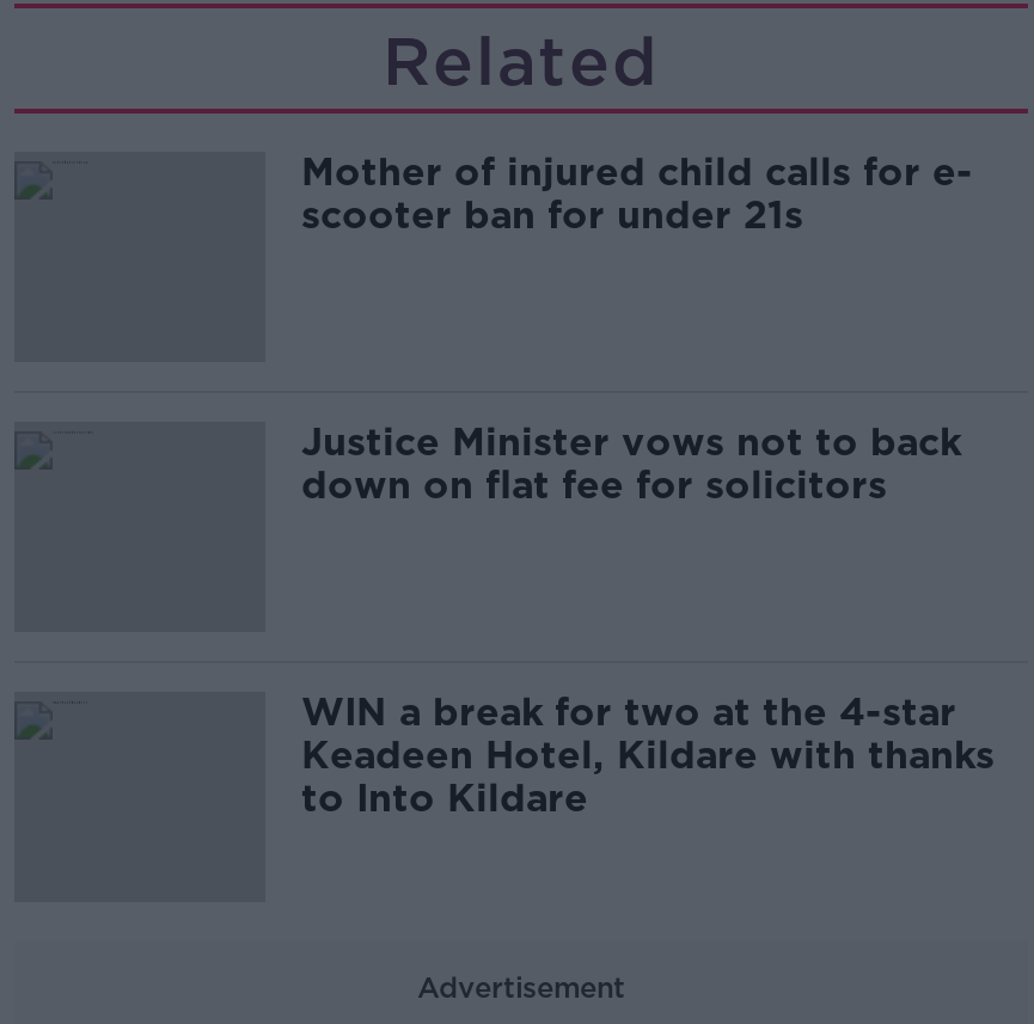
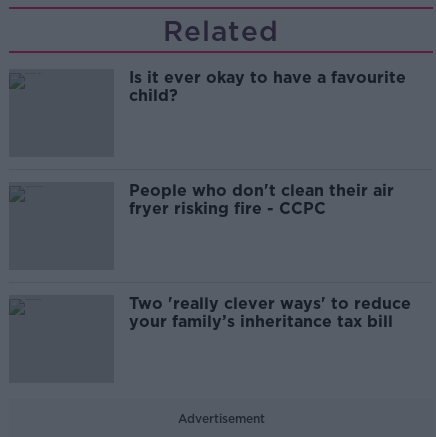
[301,149,973,237] Mother of injured child calls for e- | scooter ban for under 21s -> [129,68,406,105] Is it ever okay to have a favourite | child?
[301,419,961,507] Justice Minister vows not to back | down on flat fee for solicitors -> [129,181,394,218] People who don't clean their air | fryer risking fire - CCPC
[301,689,995,820] WIN a break for two at the 4-star | Keadeen Hotel, Kildare with thanks | to Into Kildare -> [129,294,411,331] Two 'really clever ways' to reduce | your family’s inheritance tax bill

